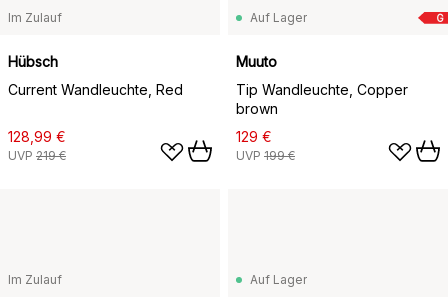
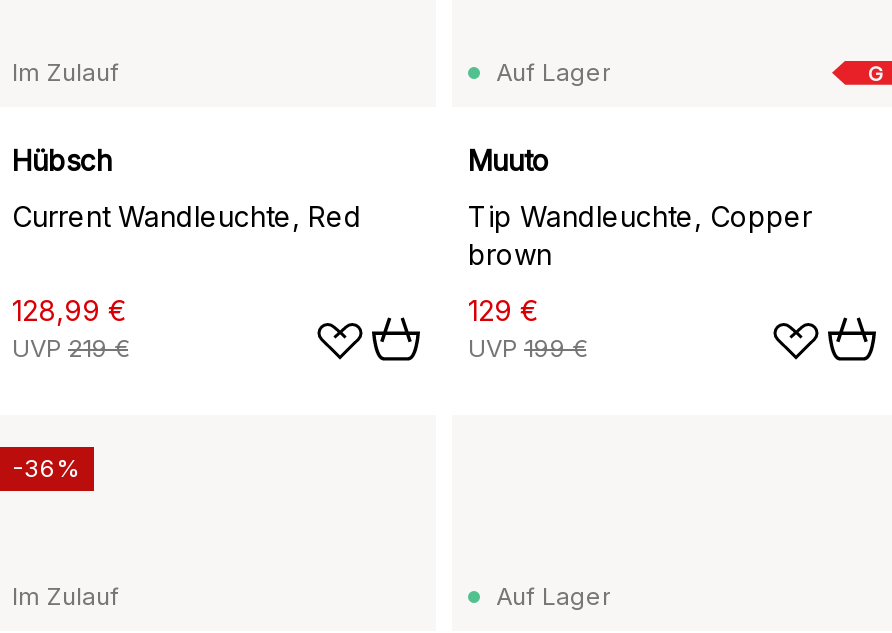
none -> [12,453,78,483] -36%

